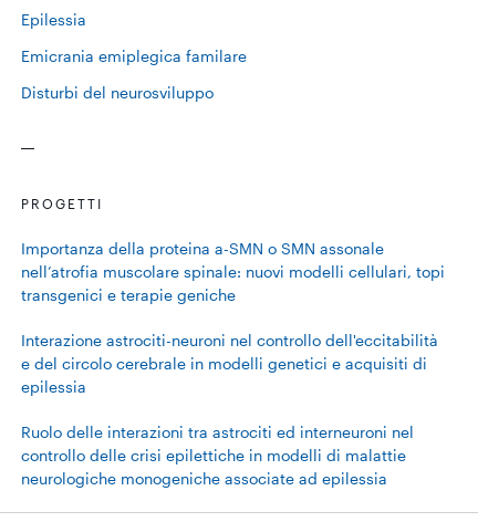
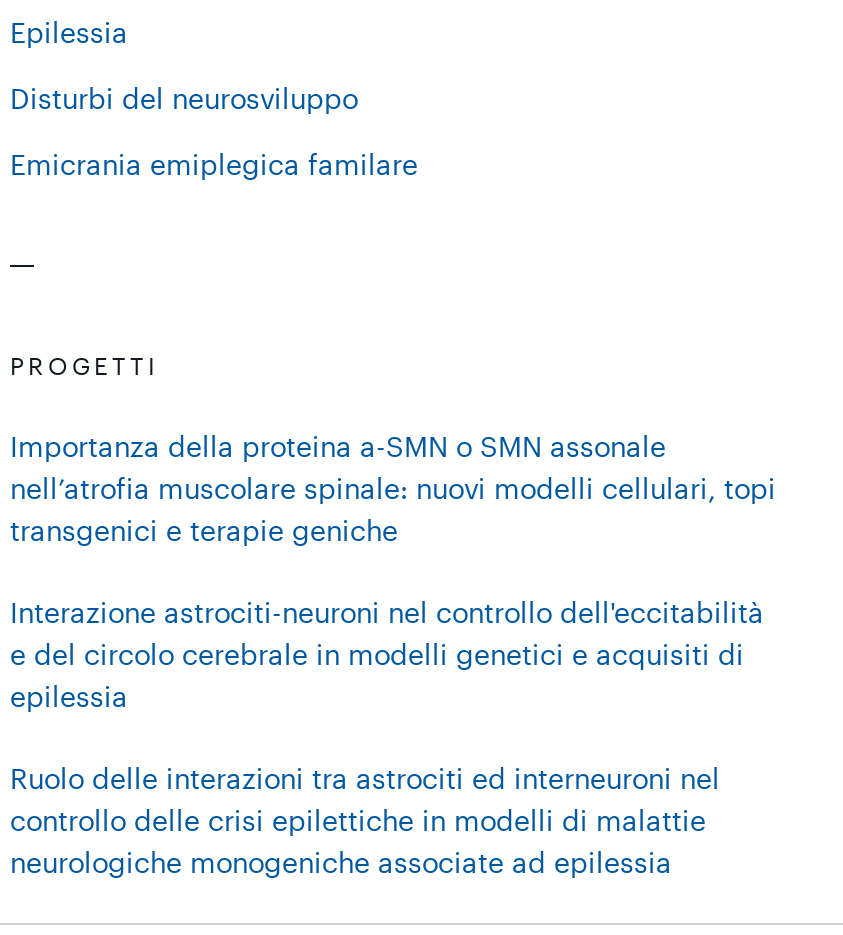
moved [21,46,247,65] -> [10,147,418,181]: Emicrania emiplegica familare
moved [21,83,214,102] -> [10,81,358,115]: Disturbi del neurosviluppo

